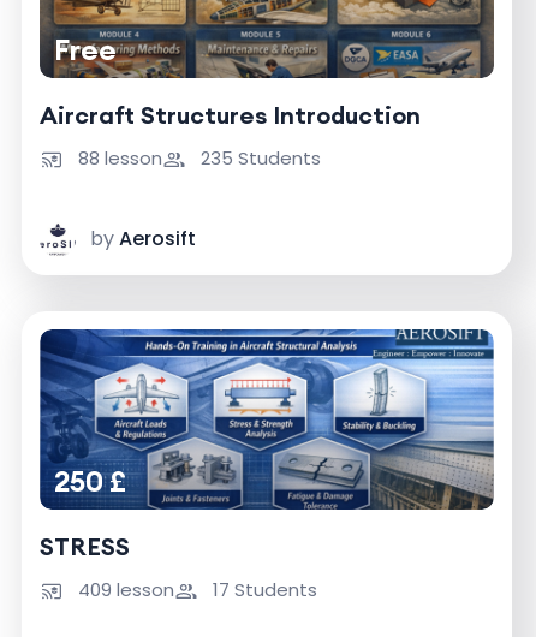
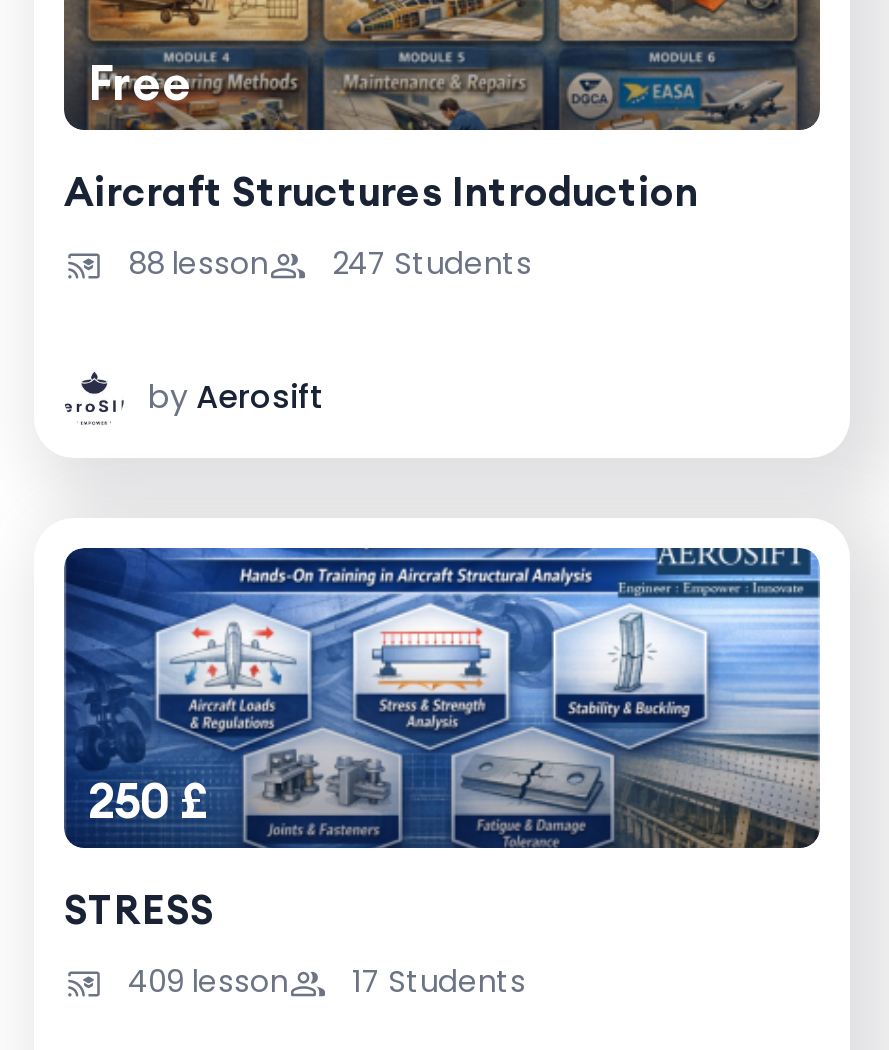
[73,145,321,171] 88 lesson 235 Students -> [120,242,532,284] 88 lesson 247 Students

